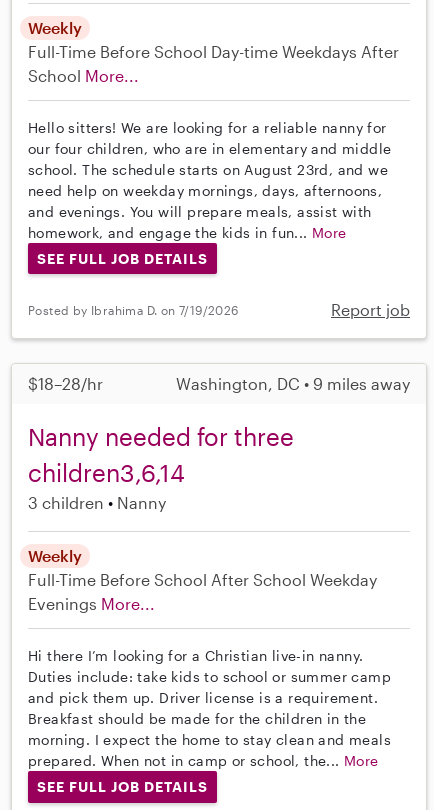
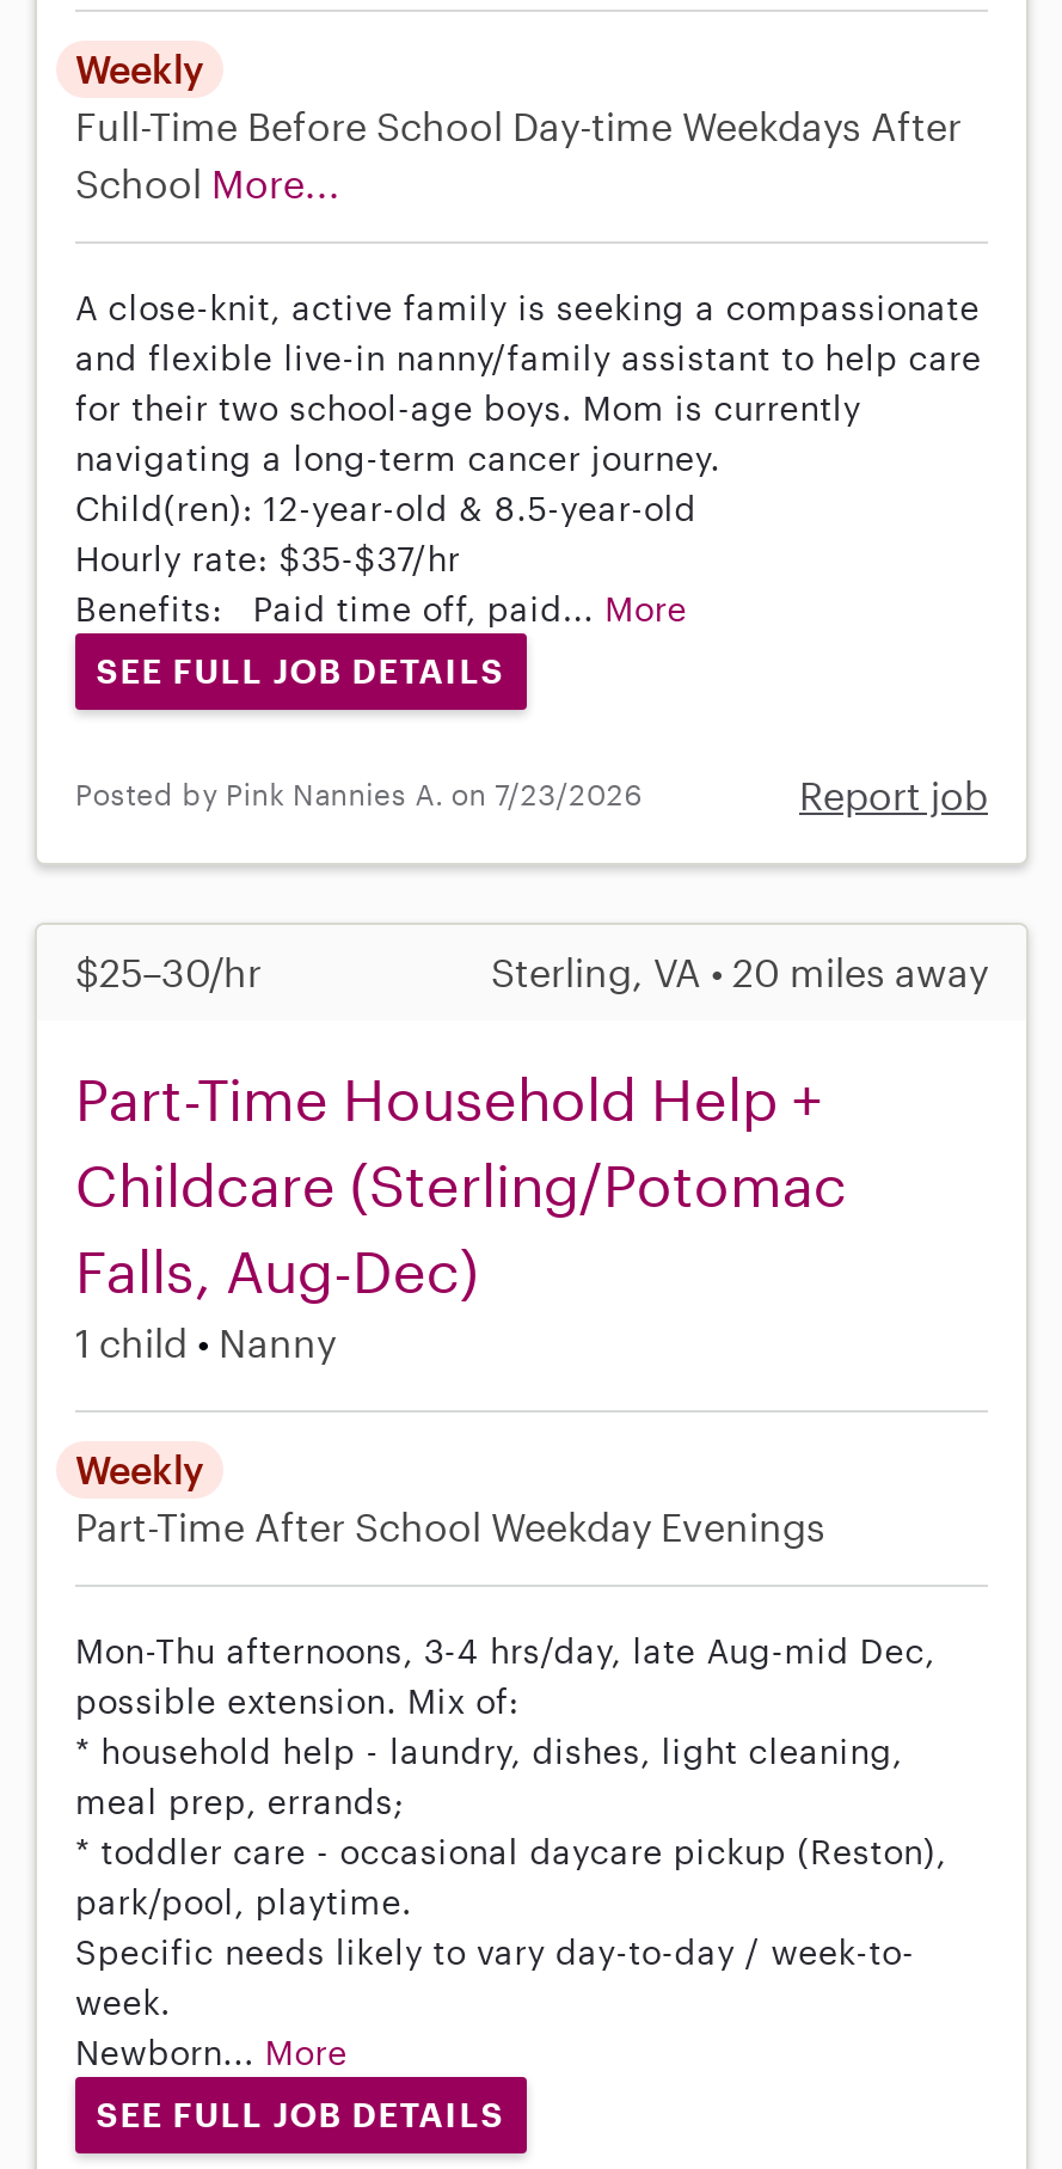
[28,119,391,241] Hello sitters! We are looking for a reliable nanny for | our four children, who are in elementary and middle | school. The schedule starts on August 23rd, and we | need help on weekday mornings, days, afternoons, | and evenings. You will prepare meals, assist with | homework, and engage the kids in fun... More -> [75,287,982,629] A close-knit, active family is seeking a compassionate | and flexible live-in nanny/family assistant to help care | for their two school-age boys. Mom is currently | navigating a long-term cancer journey. | Child(ren): 12-year-old & 8.5-year-old | Hourly rate: $35-$37/hr | Benefits: Paid time off, paid... More
[28,303,239,317] Posted by Ibrahima D. on 7/19/2026 -> [75,777,642,811] Posted by Pink Nannies A. on 7/23/2026
[28,374,410,393] $18–28/hr | Washington, DC • 9 miles away -> [75,948,988,994] $25–30/hr | Sterling, VA • 20 miles away
[28,422,294,512] Nanny needed for three | children3,6,14 | 3 children -> [75,1063,847,1364] Part-Time Household Help + | Childcare (Sterling/Potomac | Falls, Aug-Dec) | 1 child
[28,570,377,613] Full-Time Before School After School Weekday | Evenings More... -> [75,1503,825,1548] Part-Time After School Weekday Evenings
[28,647,391,769] Hi there I’m looking for a Christian live-in nanny. | Duties include: take kids to school or summer camp | and pick them up. Driver license is a requirement. | Breakfast should be made for the children in the | morning. I expect the home to stay clean and meals | prepared. When not in camp or school, the... More -> [75,1630,947,2072] Mon-Thu afternoons, 3-4 hrs/day, late Aug-mid Dec, | possible extension. Mix of: | * household help - laundry, dishes, light cleaning, | meal prep, errands; | * toddler care - occasional daycare pickup (Reston), | park/pool, playtime. | Specific needs likely to vary day-to-day / week-to- | week. | Newborn... More

